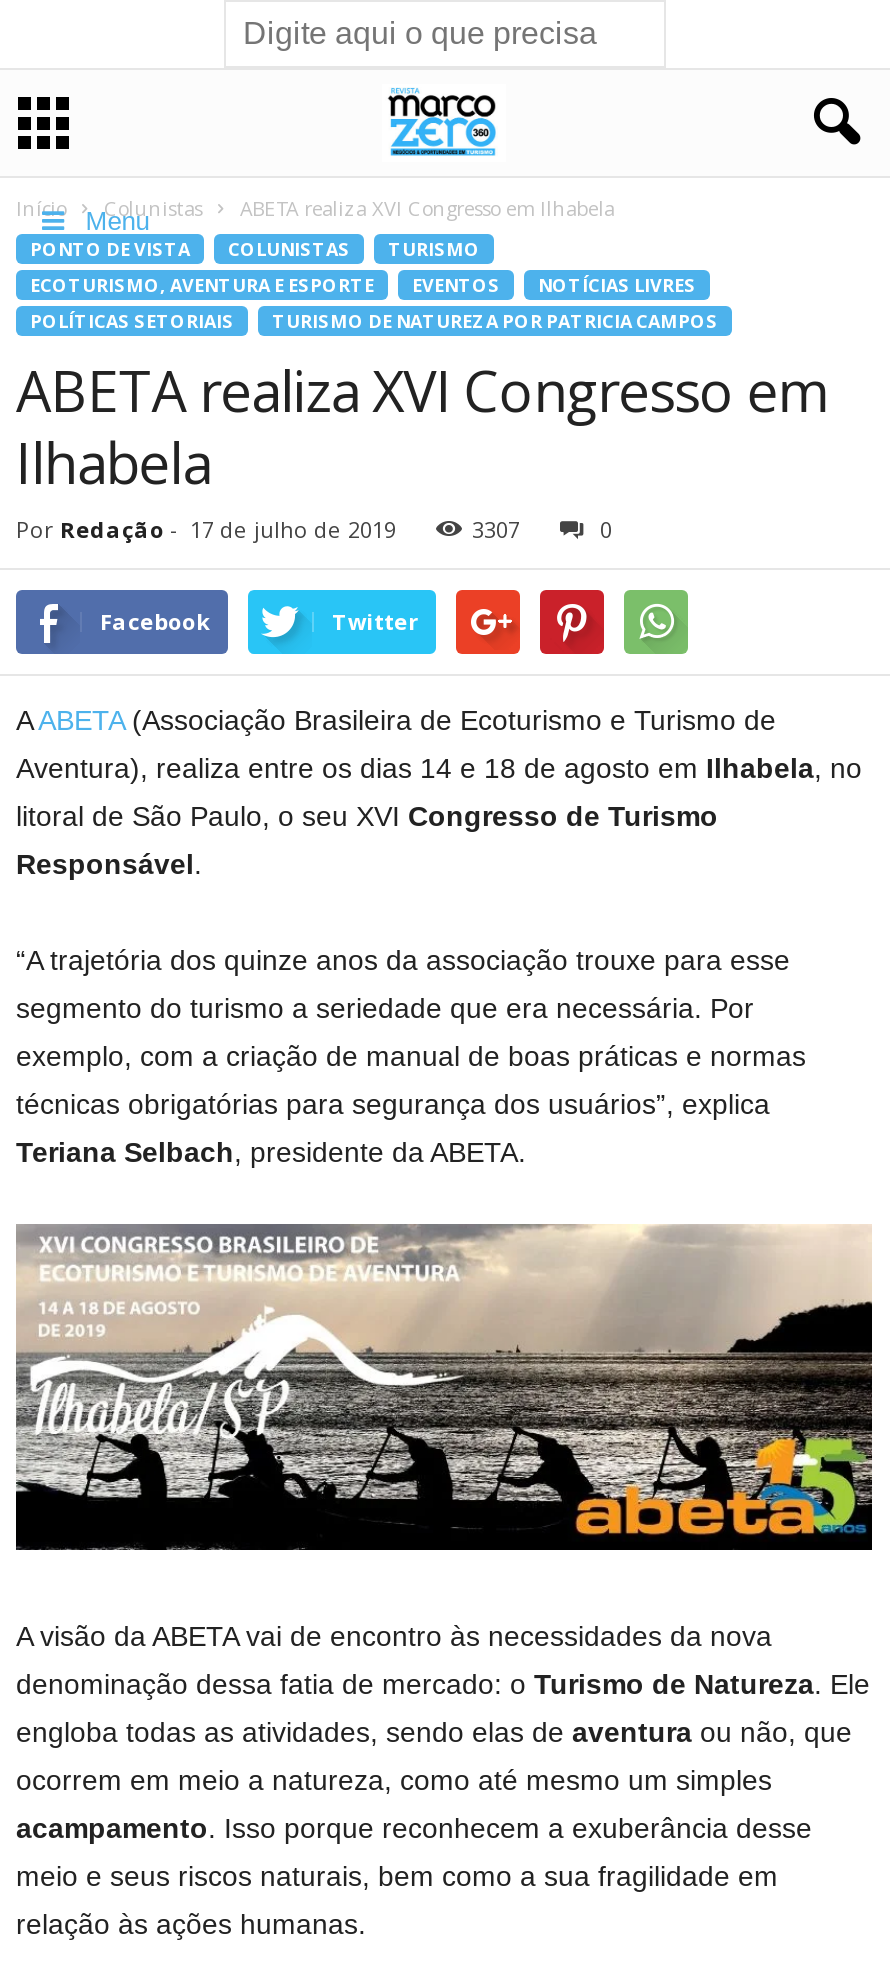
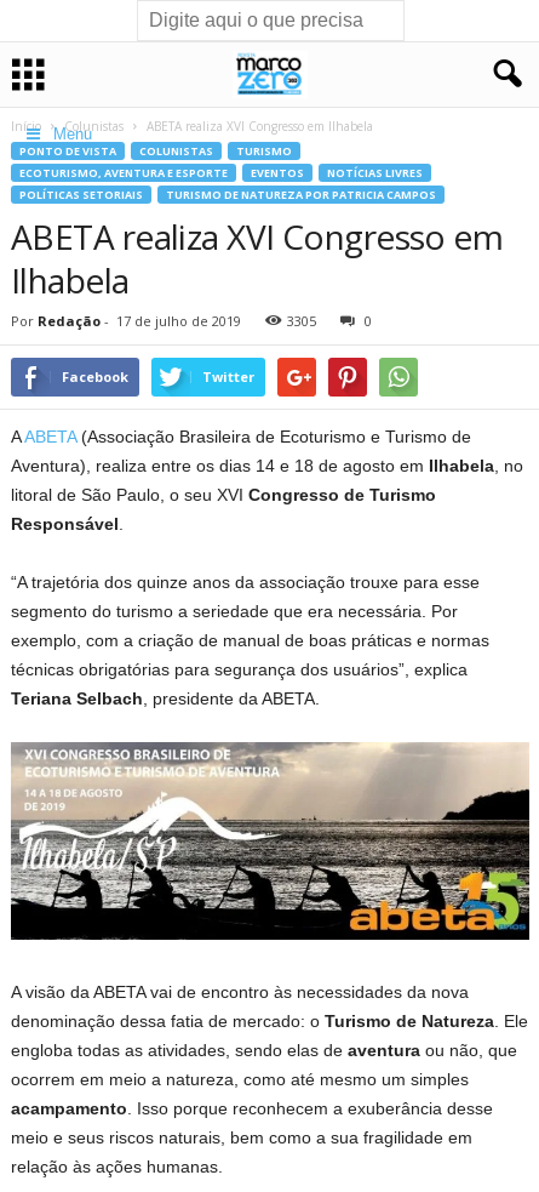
[472,514,520,544] 3307 -> [287,312,316,330] 3305

